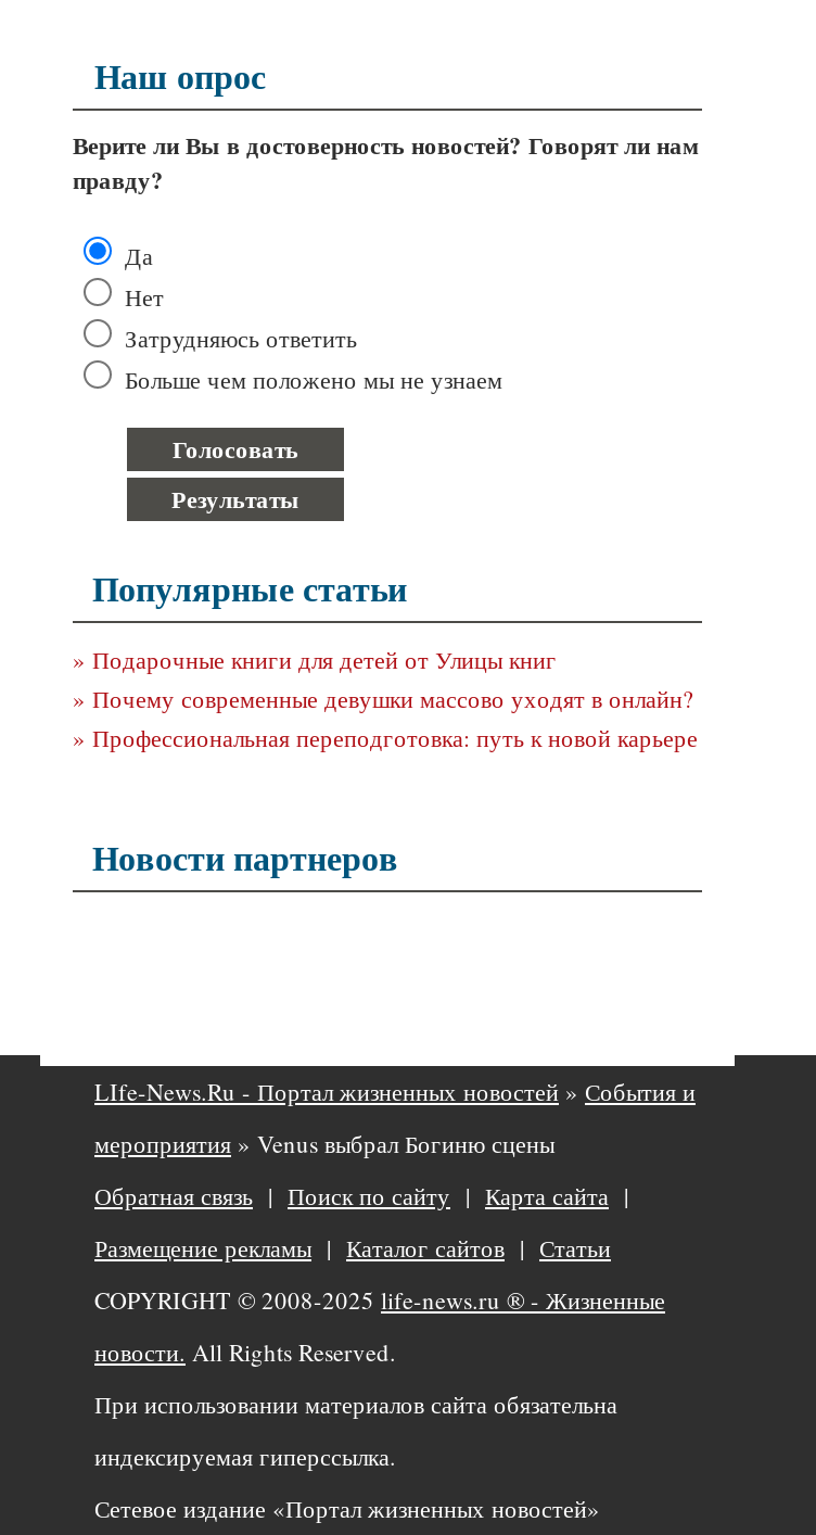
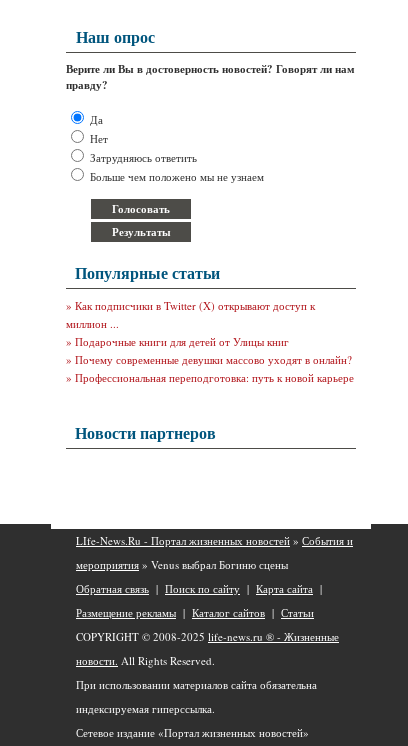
none -> [66,298,315,331] » Как подписчики в Twitter (X) открывают доступ к | миллион ...

